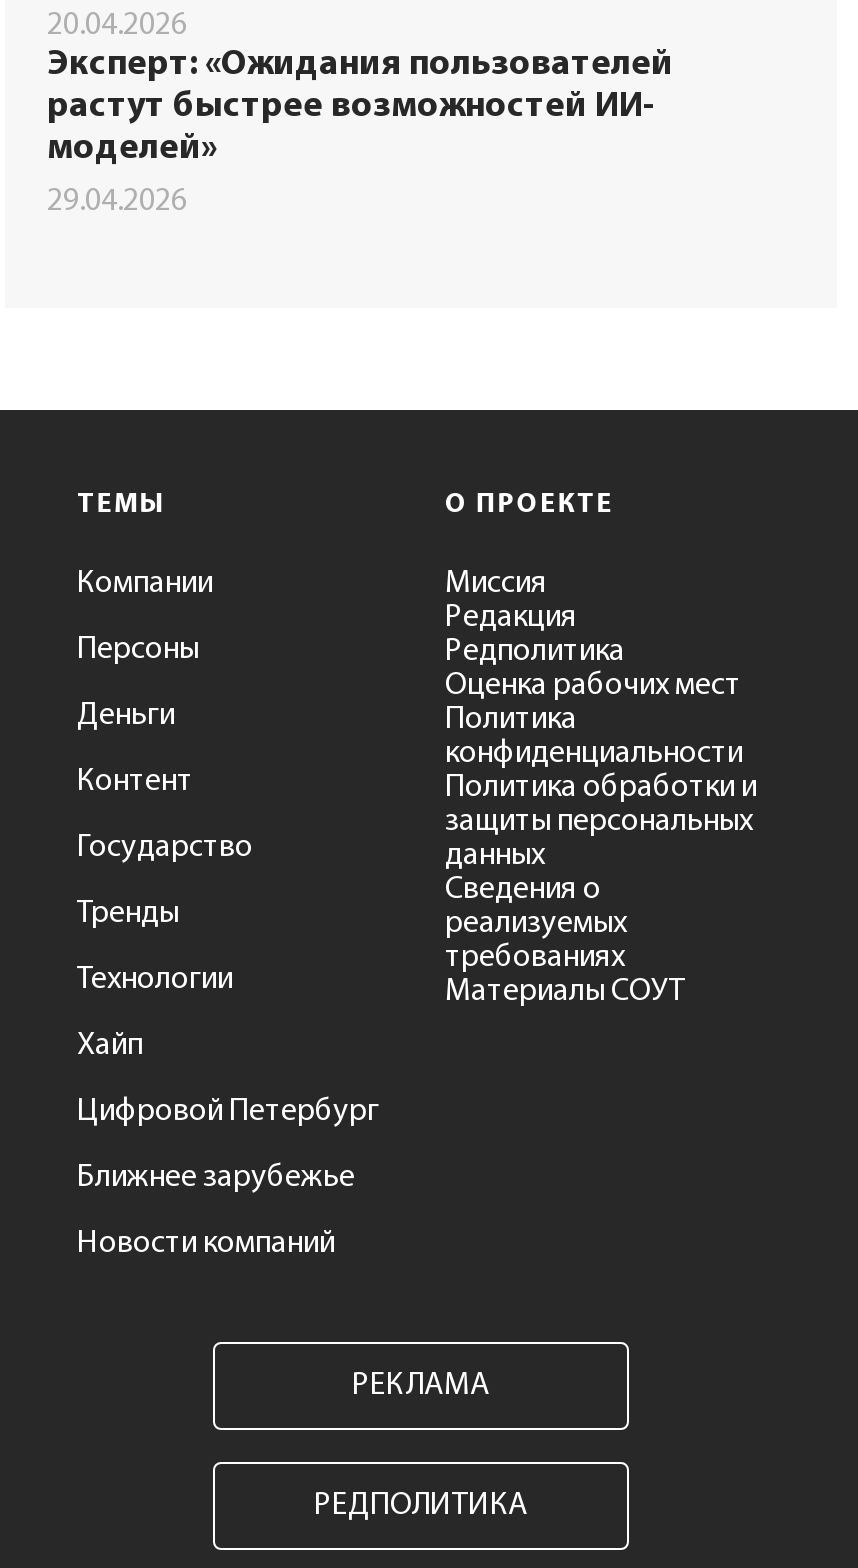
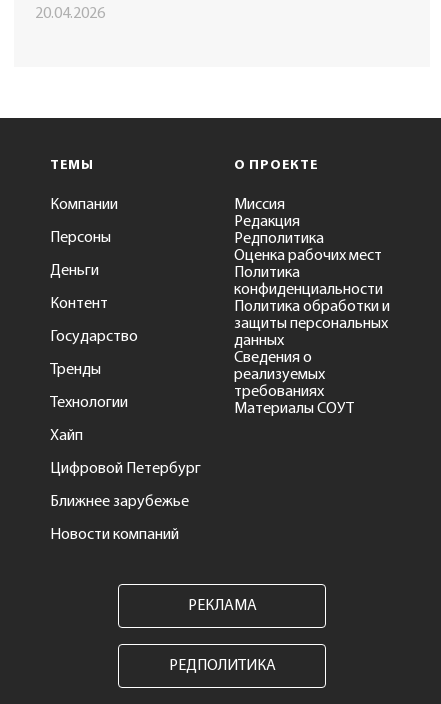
[47,45,673,217] Эксперт: «Ожидания пользователей | растут быстрее возможностей ИИ- | моделей» | 29.04.2026 -> none

